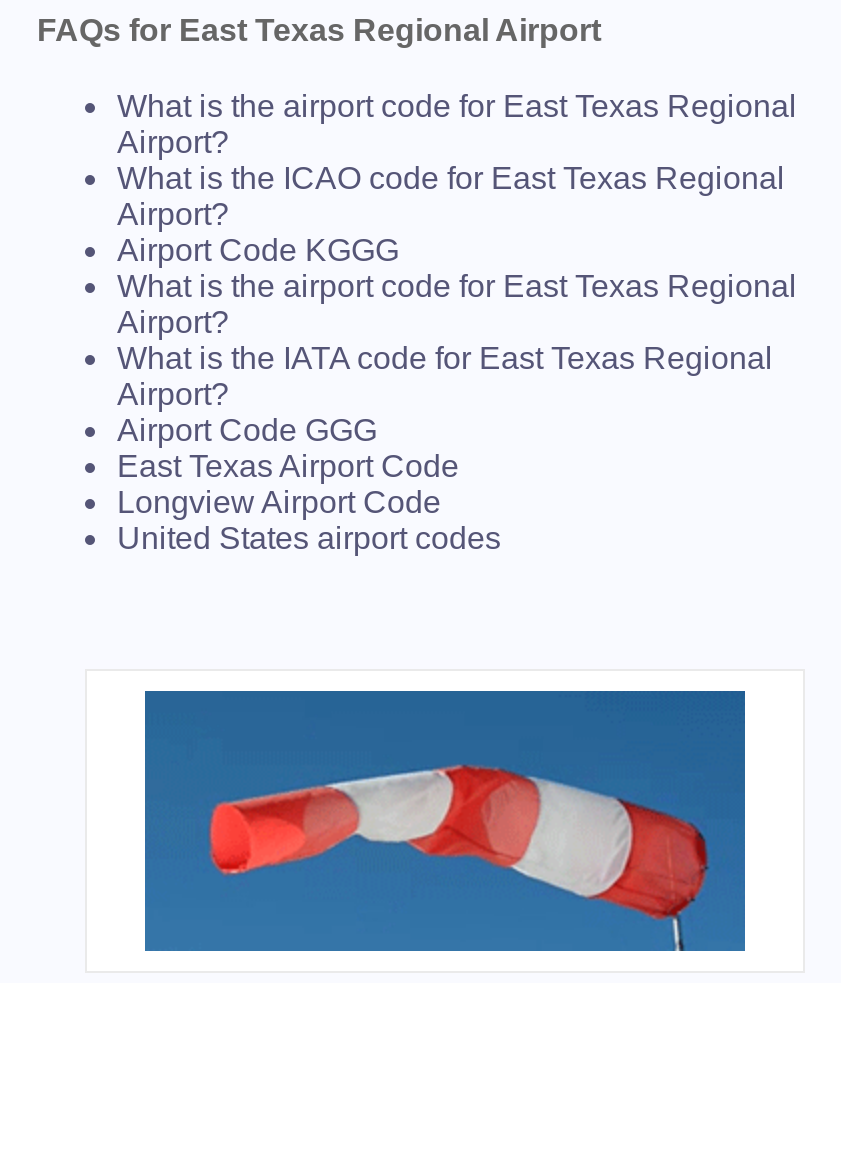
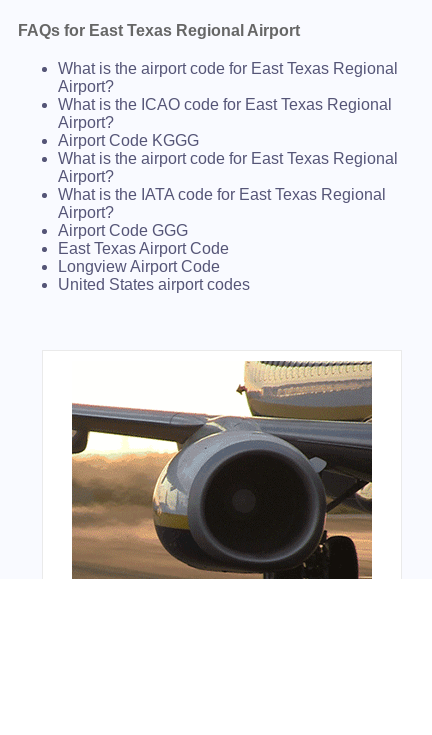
[143,689,747,953] [image] -> [71,360,373,580] [image]

